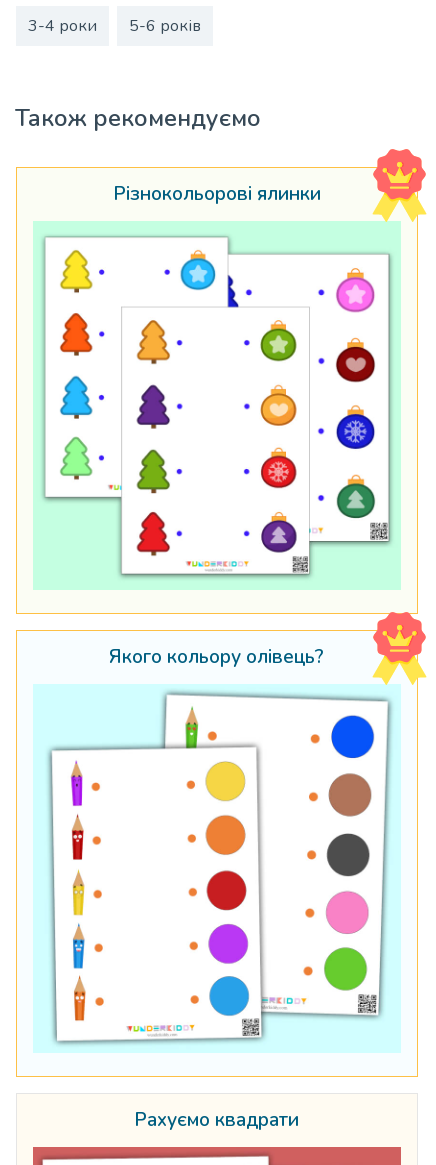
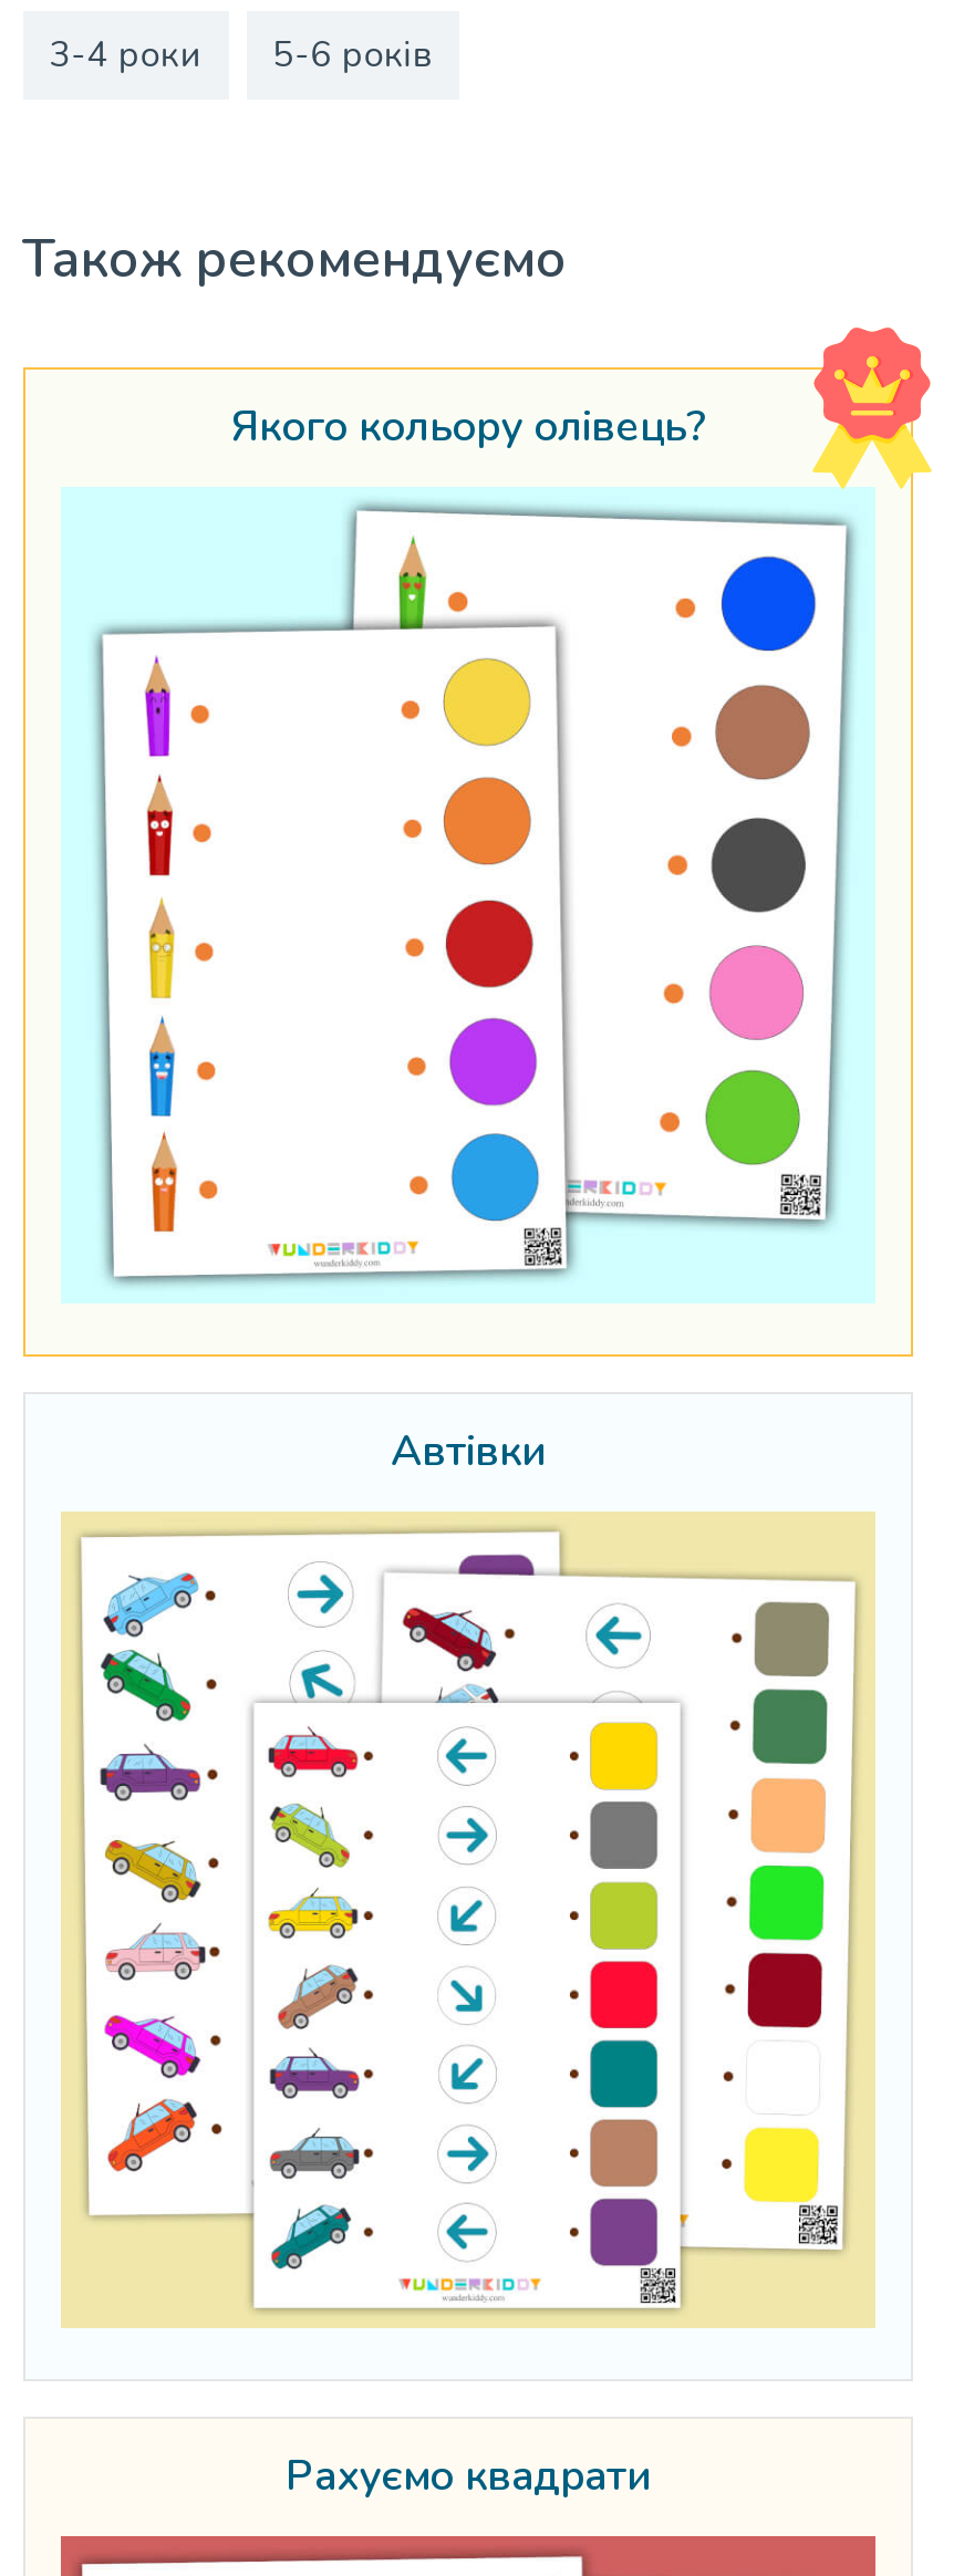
[113,181,321,207] Різнокольорові ялинки -> none
[35,223,399,588] [image] -> none
moved [109,644,324,670] -> [230,399,706,457]: Якого кольору олівець?
none -> [61,1512,875,2328] [image]
none -> [391,1423,546,1481] Автівки
moved [240,995,307,1042] -> [519,1175,667,1279]: [image]

